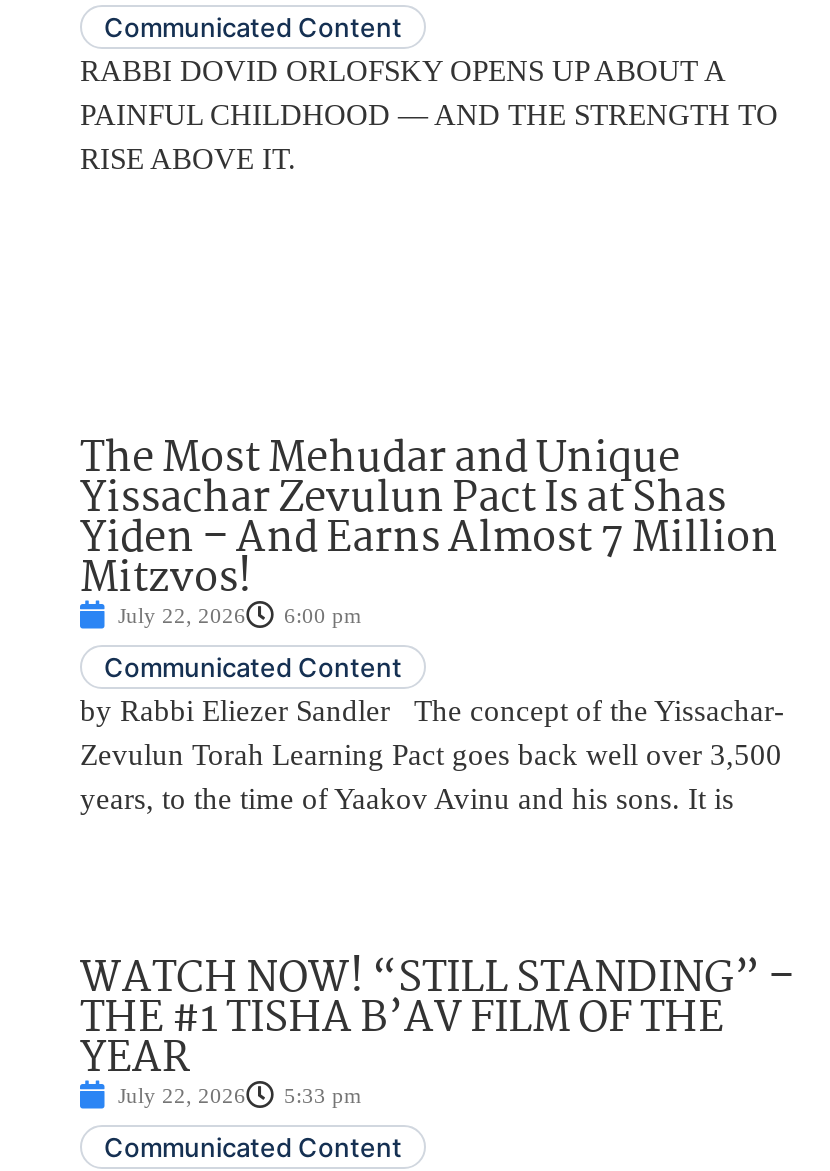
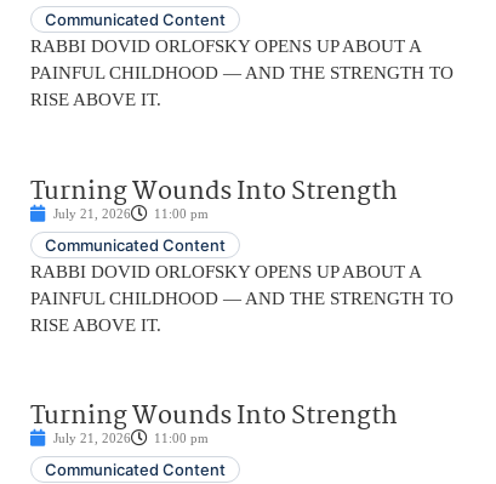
[80,425,778,627] The Most Mehudar and Unique | Yissachar Zevulun Pact Is at Shas | Yiden – And Earns Almost 7 Million | Mitzvos! | July 22, 2026 | 6:00 pm -> [30,170,398,220] Turning Wounds Into Strength | July 21, 2026 | 11:00 pm
[80,695,784,815] by Rabbi Eliezer Sandler The concept of the Yissachar- | Zevulun Torah Learning Pact goes back well over 3,500 | years, to the time of Yaakov Avinu and his sons. It is -> [30,261,454,334] RABBI DOVID ORLOFSKY OPENS UP ABOUT A | PAINFUL CHILDHOOD — AND THE STRENGTH TO | RISE ABOVE IT.
[80,945,794,1107] WATCH NOW! “STILL STANDING” – | THE #1 TISHA B’AV FILM OF THE | YEAR | July 22, 2026 | 5:33 pm -> [30,395,398,445] Turning Wounds Into Strength | July 21, 2026 | 11:00 pm

